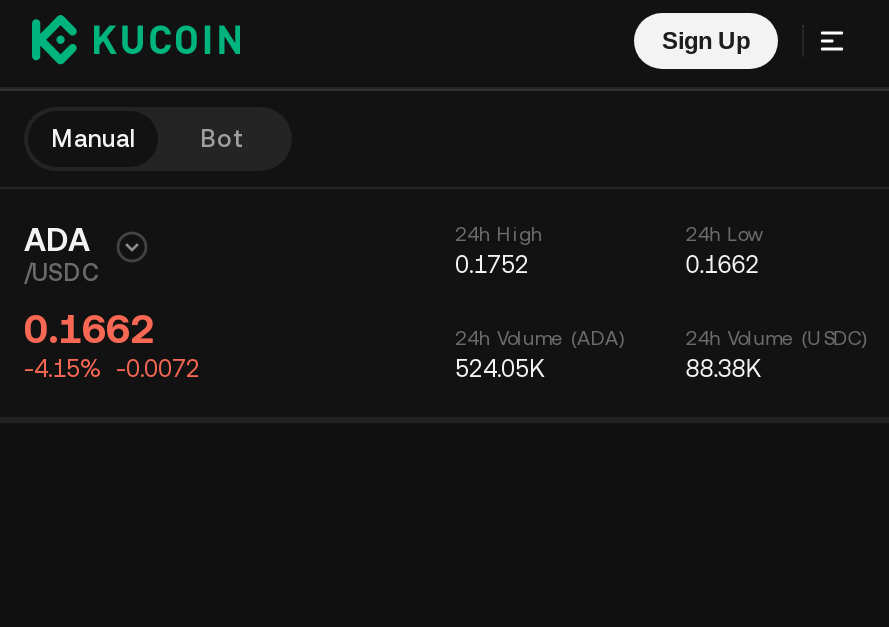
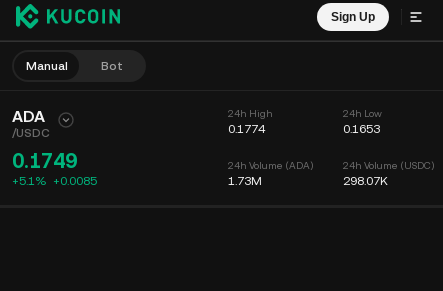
[455,251,529,279] 0.1752 -> [227,122,264,136] 0.1774
[685,251,759,279] 0.1662 -> [343,122,380,136] 0.1653
[24,305,200,383] 0.1662 | -4.15% -0.0072 -> [12,149,97,188] 0.1749 | +5.1% +0.0085
[455,355,545,383] 524.05K -> [227,174,261,188] 1.73M
[685,355,761,383] 88.38K -> [343,174,388,188] 298.07K

